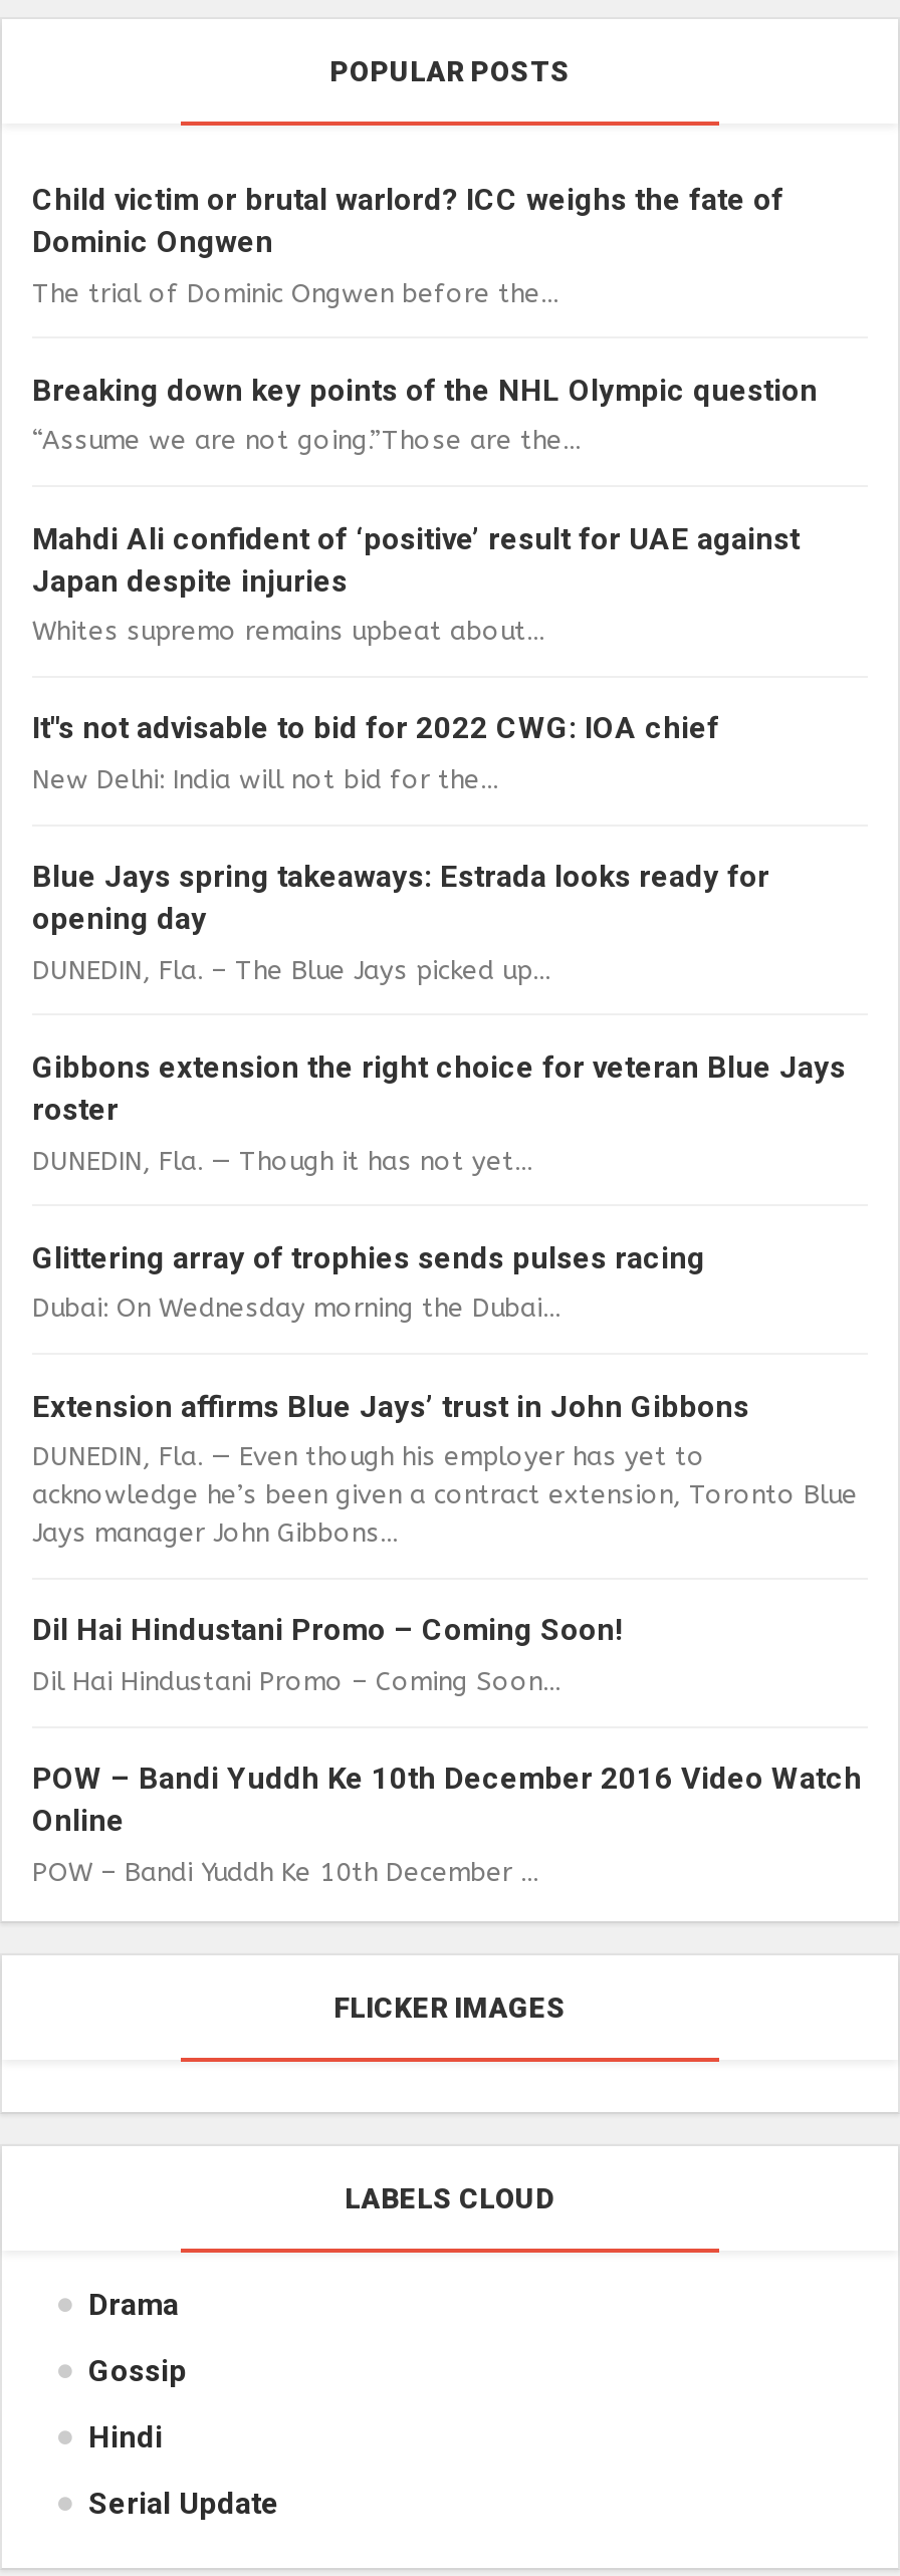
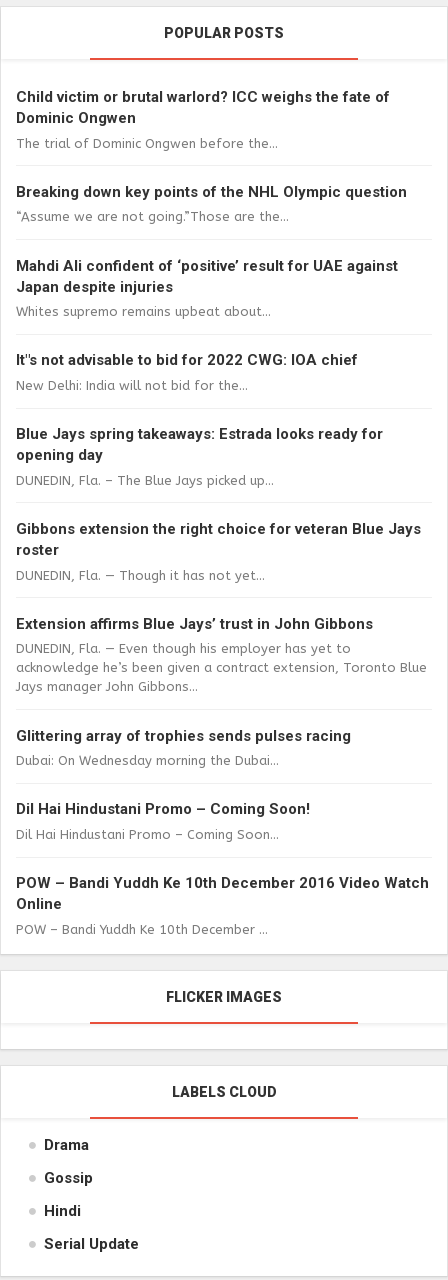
moved [32,1240,705,1323] -> [16,727,351,768]: Glittering array of trophies sends pulses racing | Dubai: On Wednesday morning the Dubai...
moved [32,1388,858,1548] -> [16,615,427,694]: Extension affirms Blue Jays’ trust in John Gibbons | DUNEDIN, Fla. — Even though his employer has yet to | acknowledge he’s been given a contract extension, Toronto Blue | Jays manager John Gibbons...

